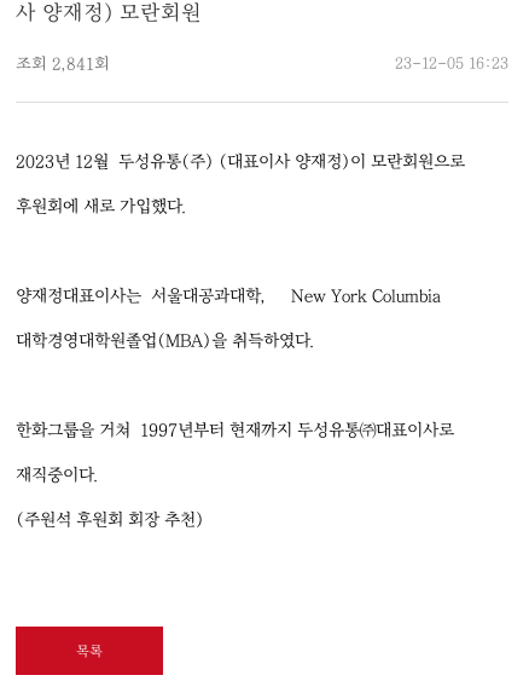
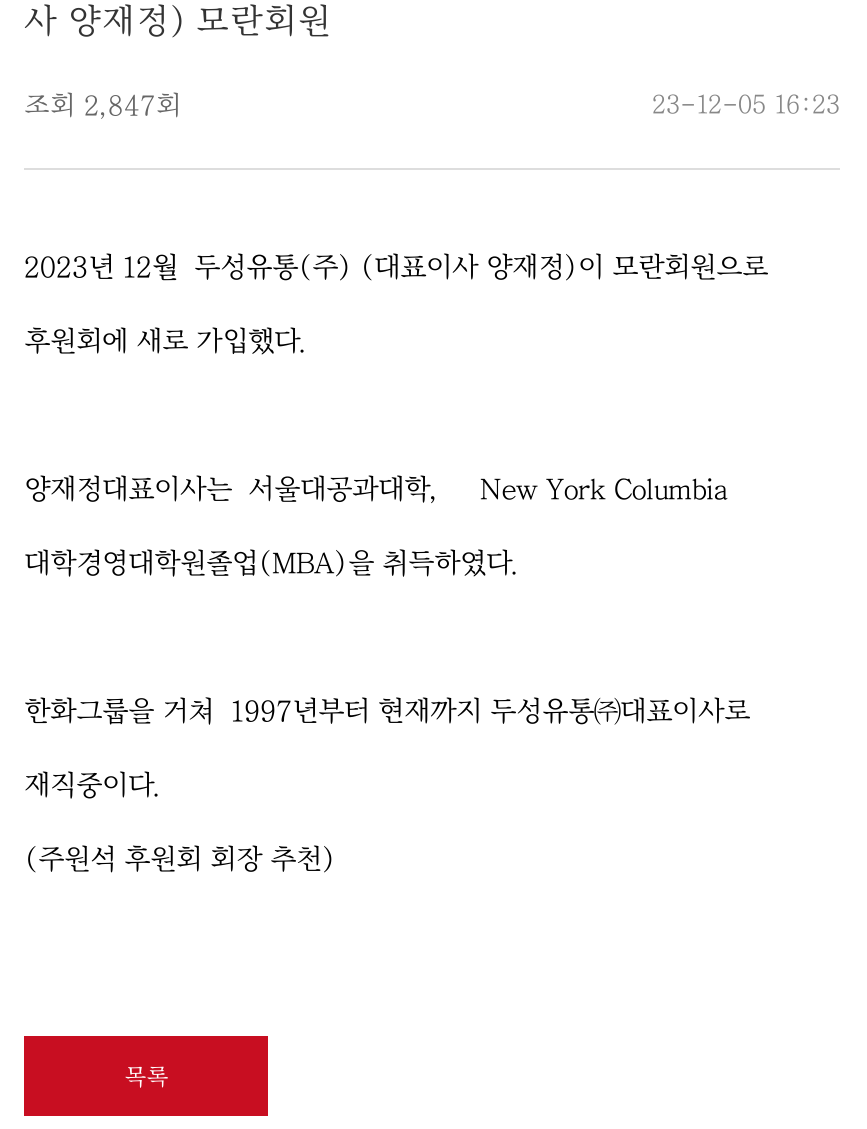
[16,56,110,73] 조회 2,841회 -> [24,93,182,121] 조회 2,847회

